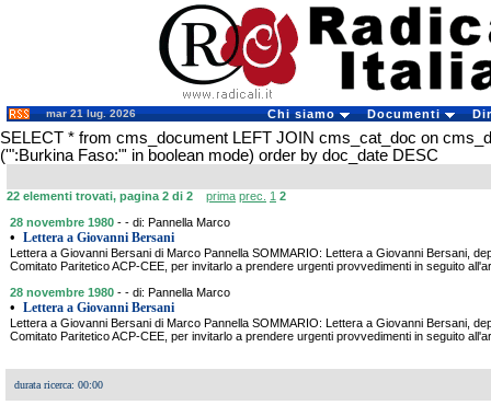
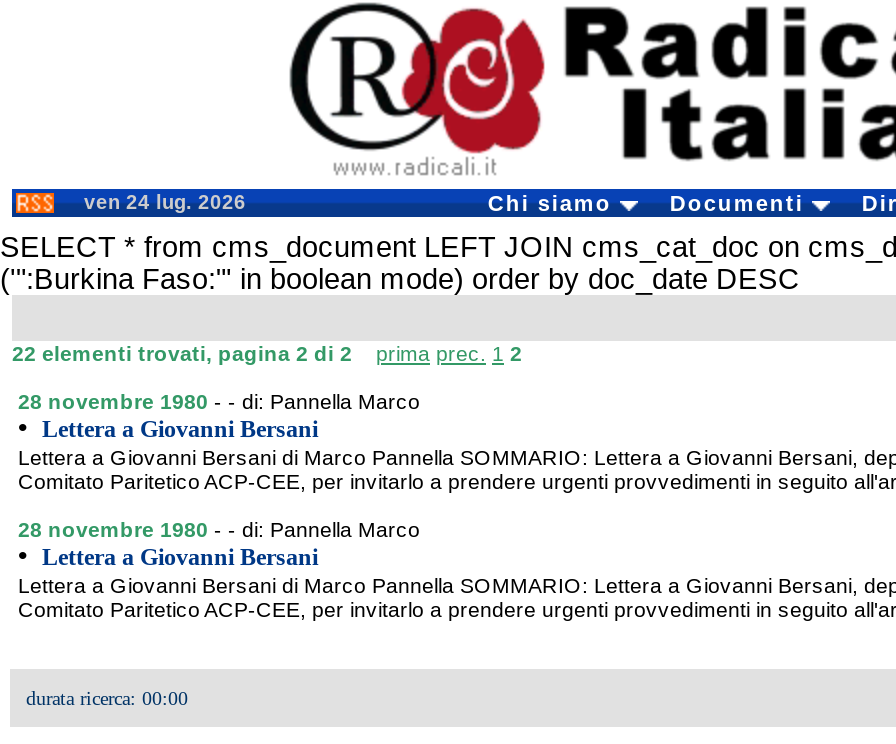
[46,107,136,119] mar 21 lug. 2026 -> [84,191,246,213] ven 24 lug. 2026

